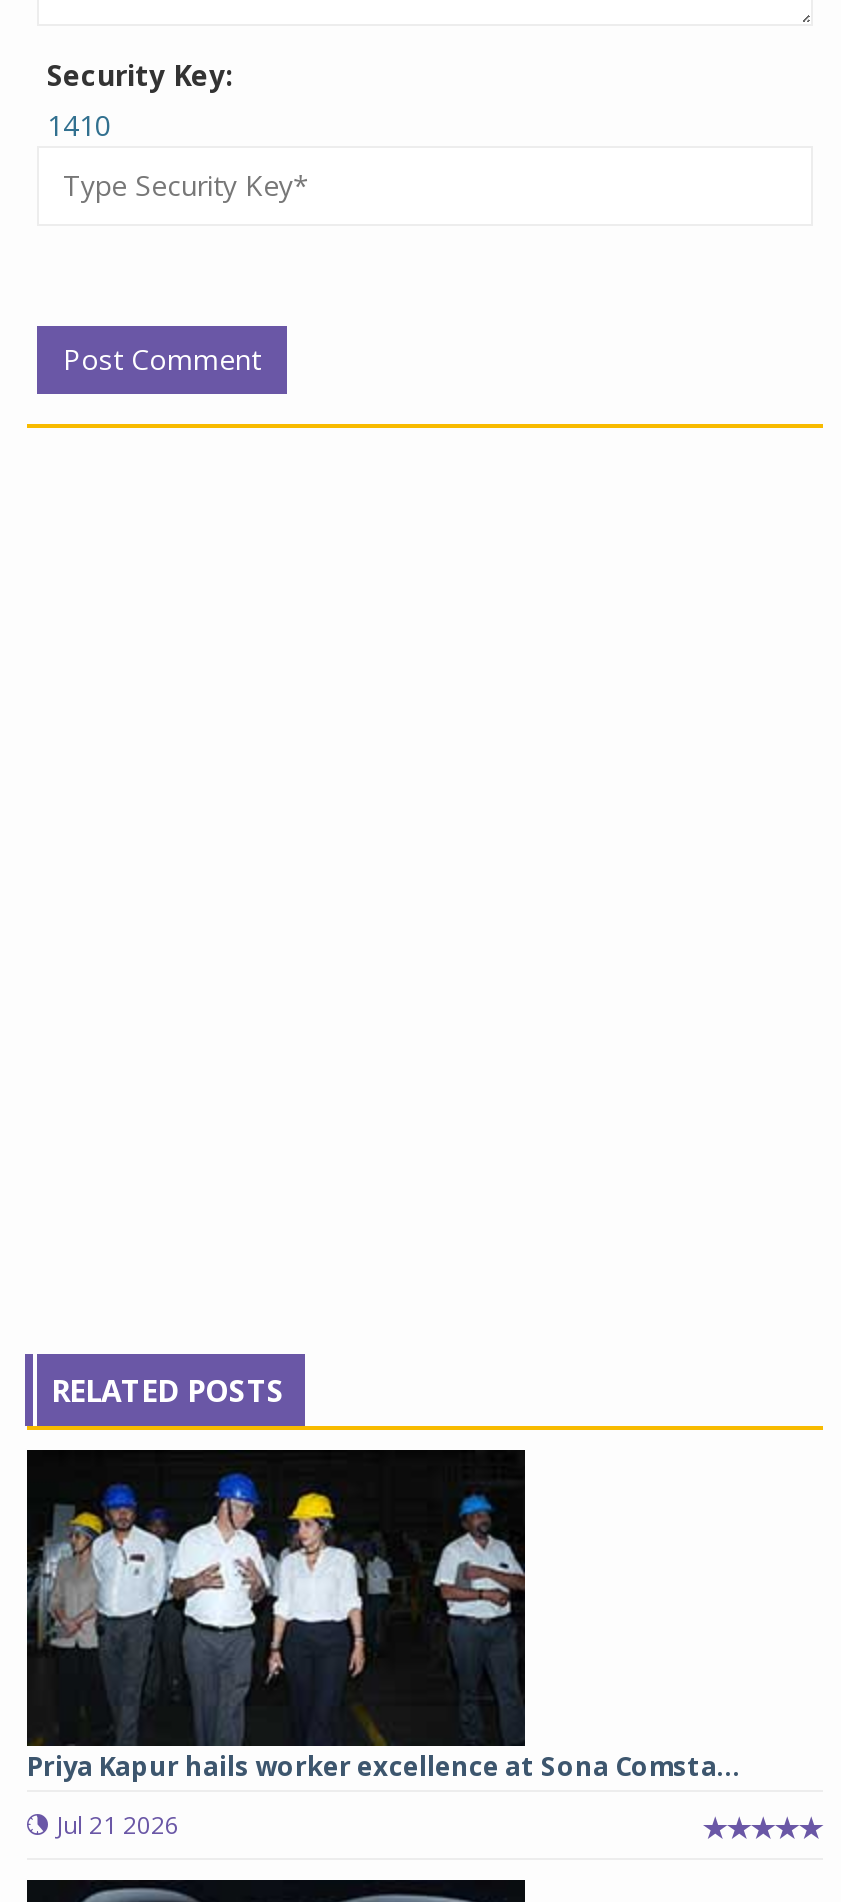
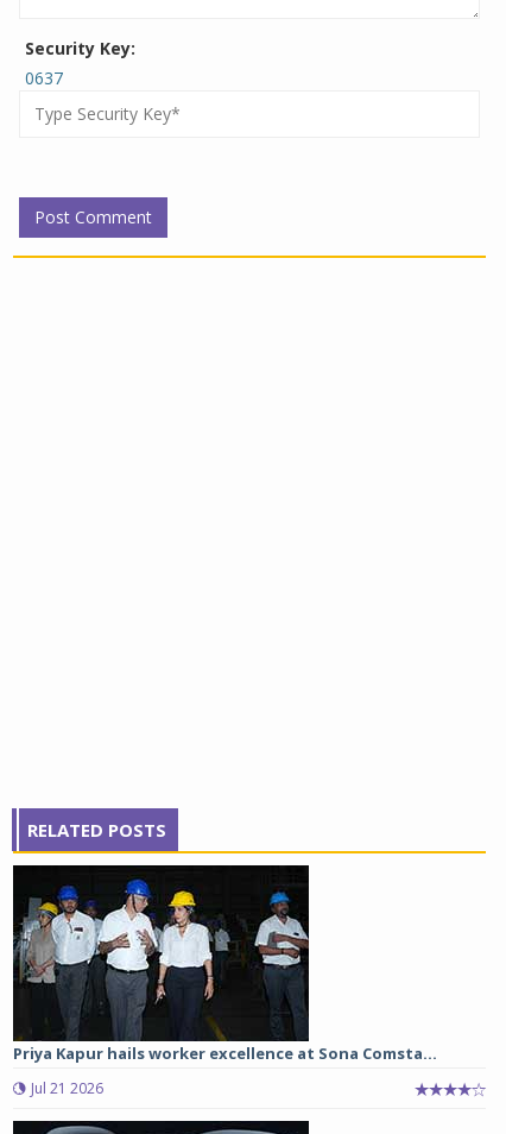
[47,105,111,143] 1410 -> [25,66,63,89] 0637

